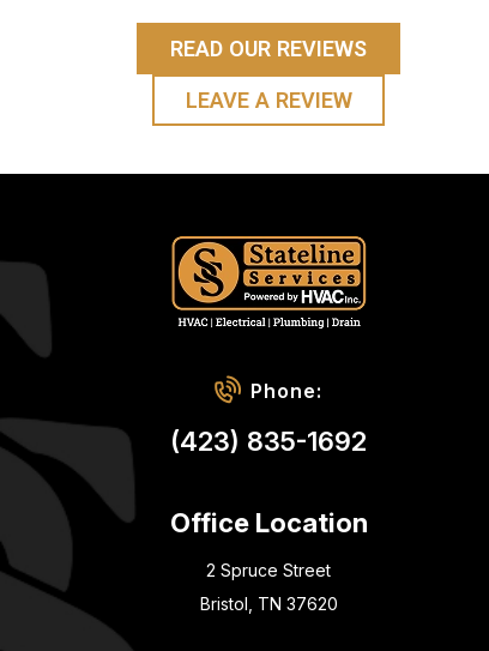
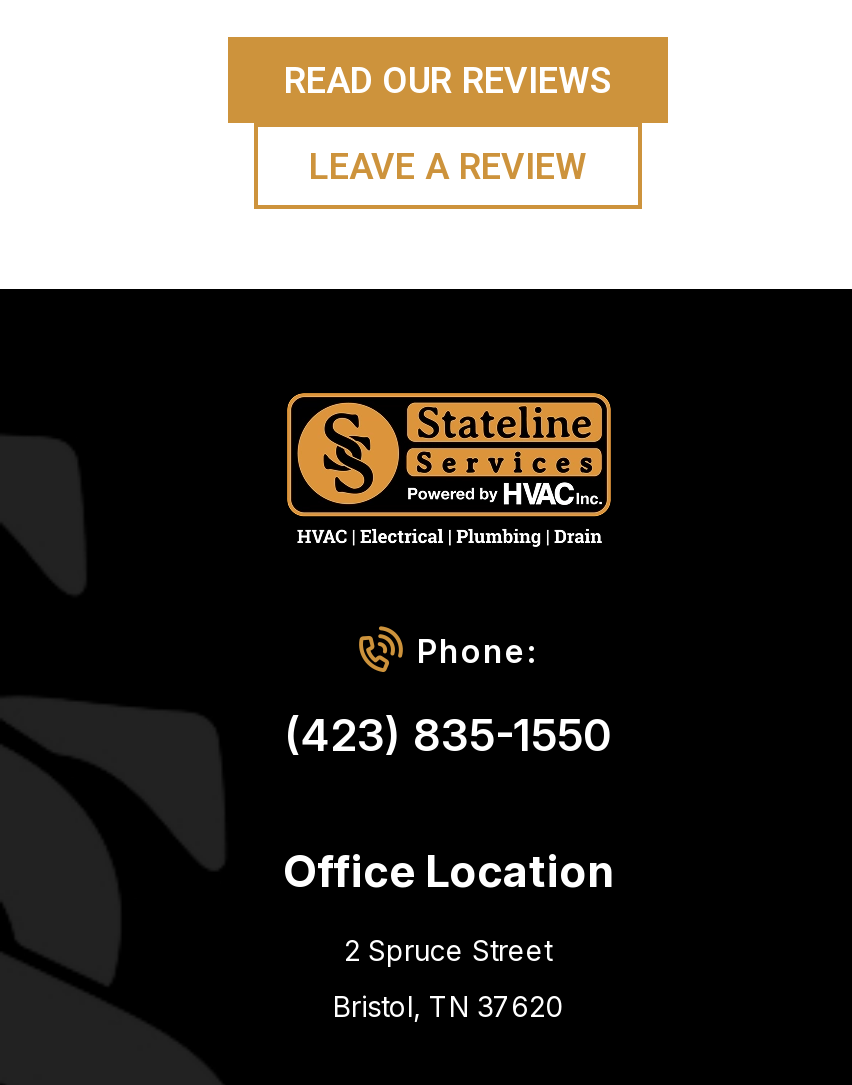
[170,426,367,457] (423) 835-1692 -> [285,710,611,762] (423) 835-1550

